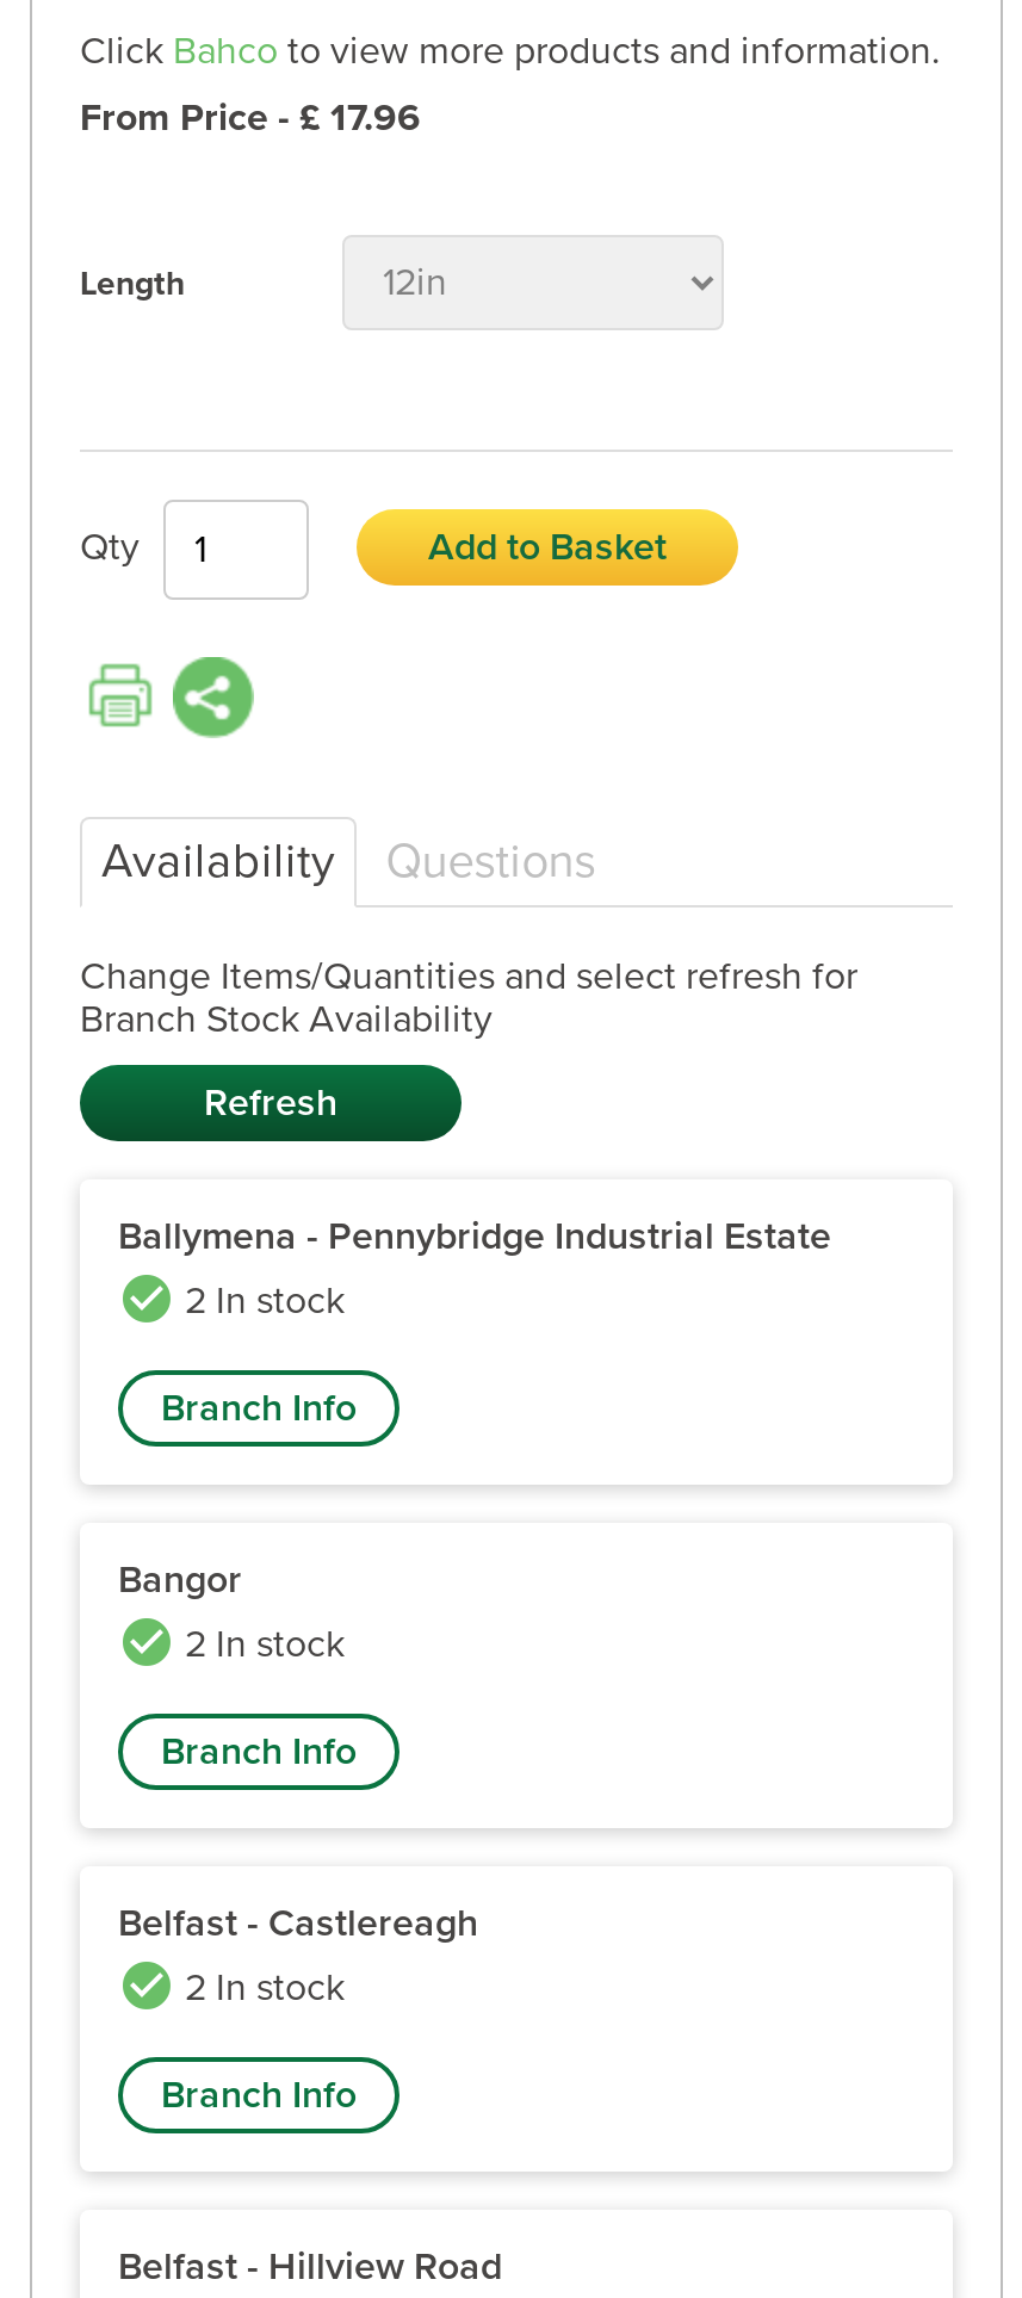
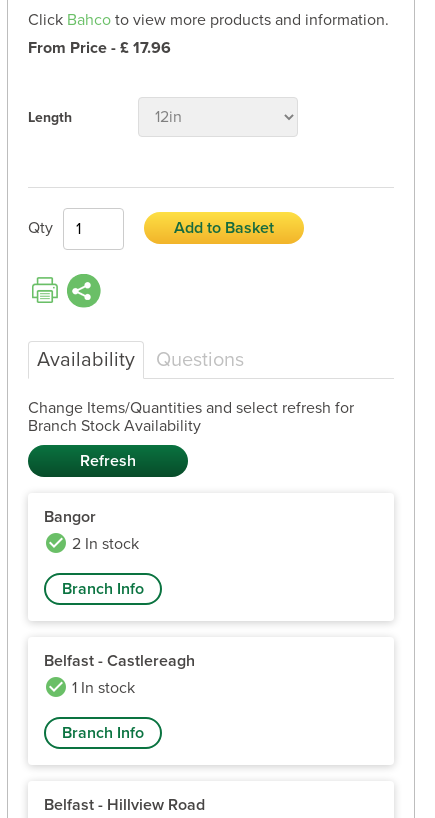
[118,1212,831,1432] Ballymena - Pennybridge Industrial Estate | 2 In stock | Branch Info -> none
[185,1963,345,2011] 2 In stock -> [72,678,135,698] 1 In stock

